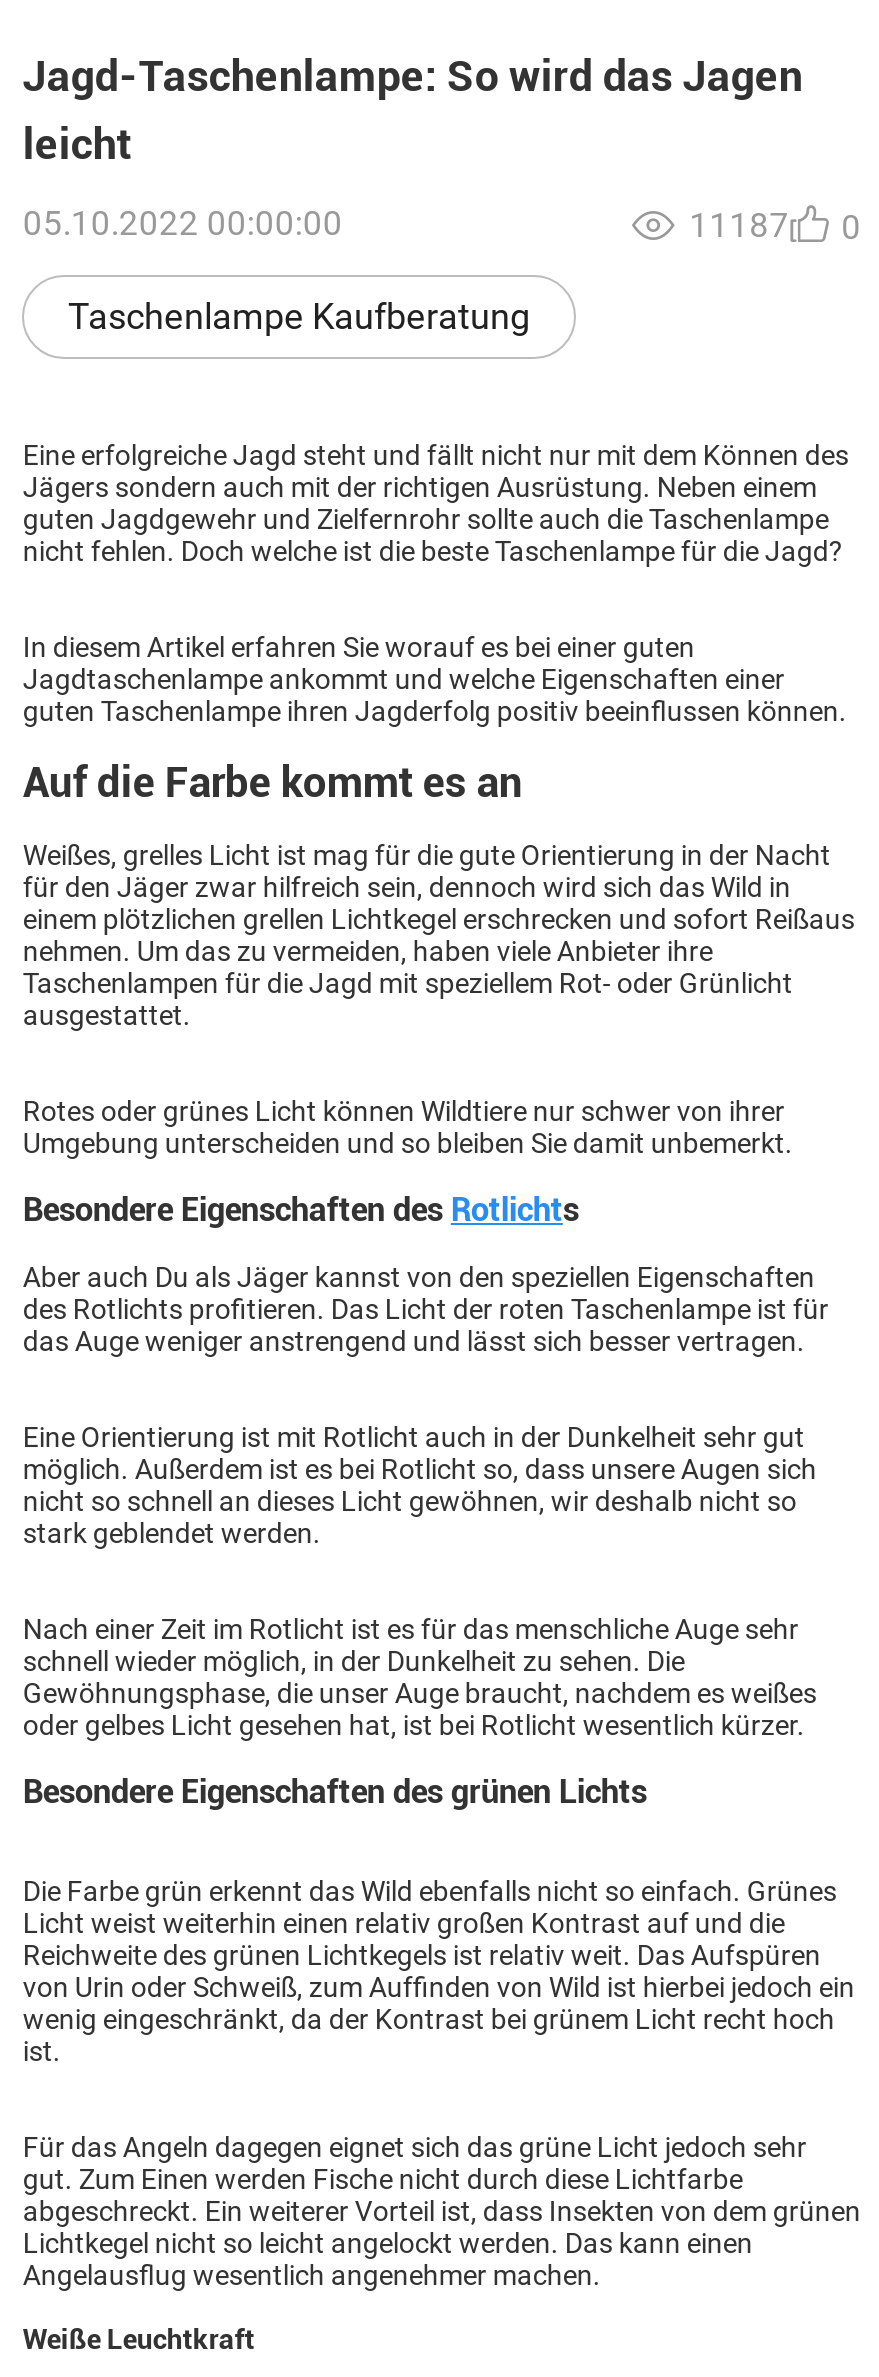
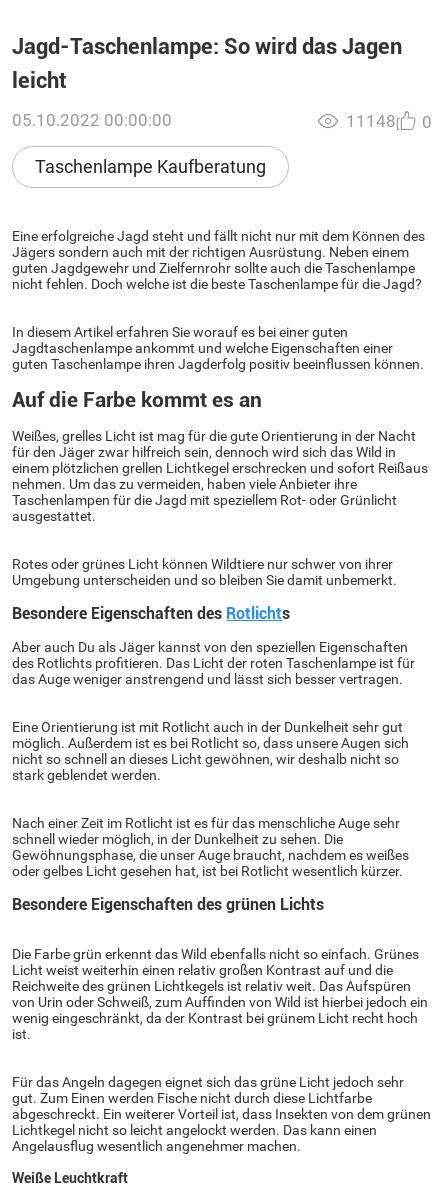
[689,205,861,247] 11187 0 -> [346,111,432,132] 11148 0

